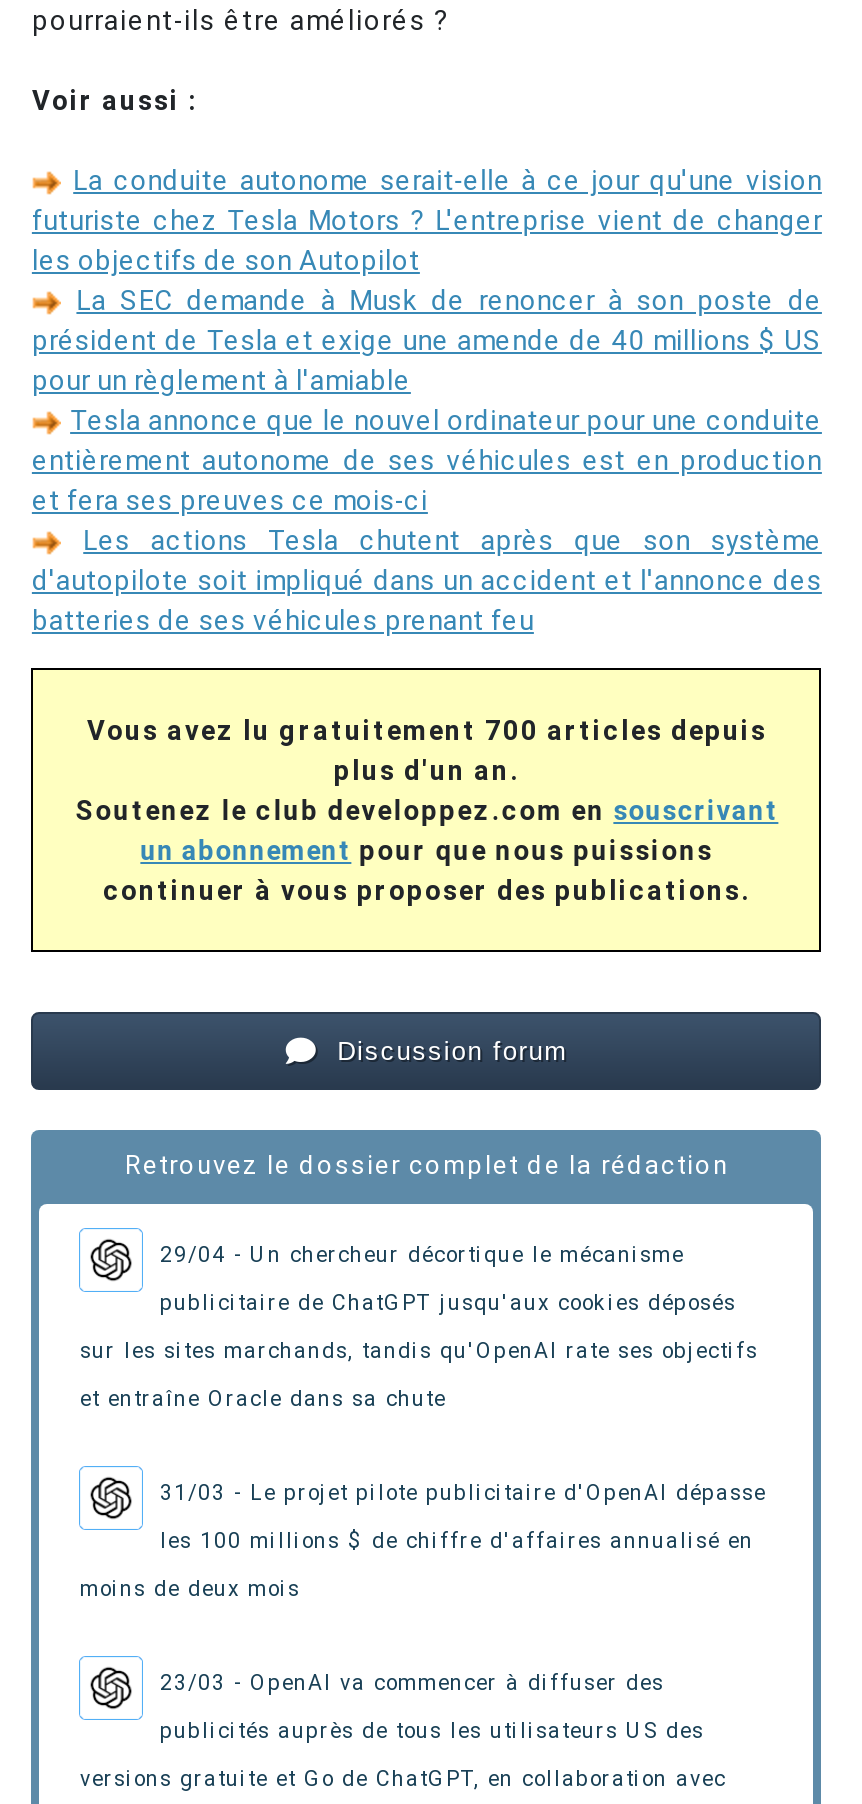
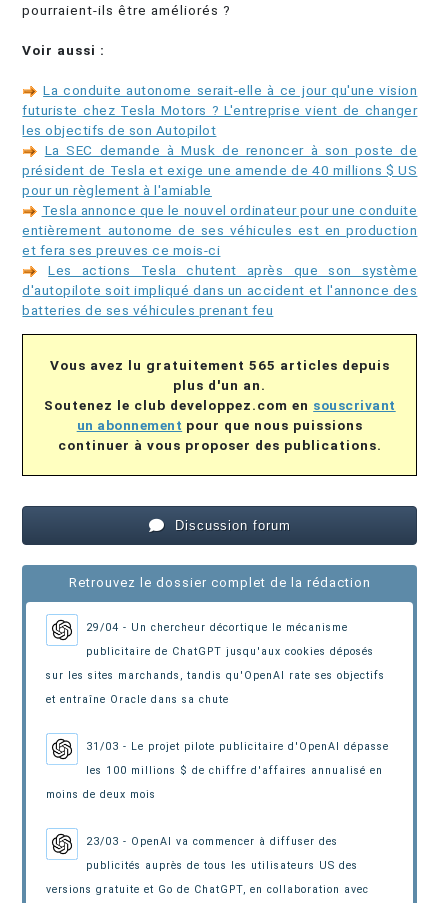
[87,714,767,746] Vous avez lu gratuitement 700 articles depuis -> [50,357,390,373] Vous avez lu gratuitement 565 articles depuis

